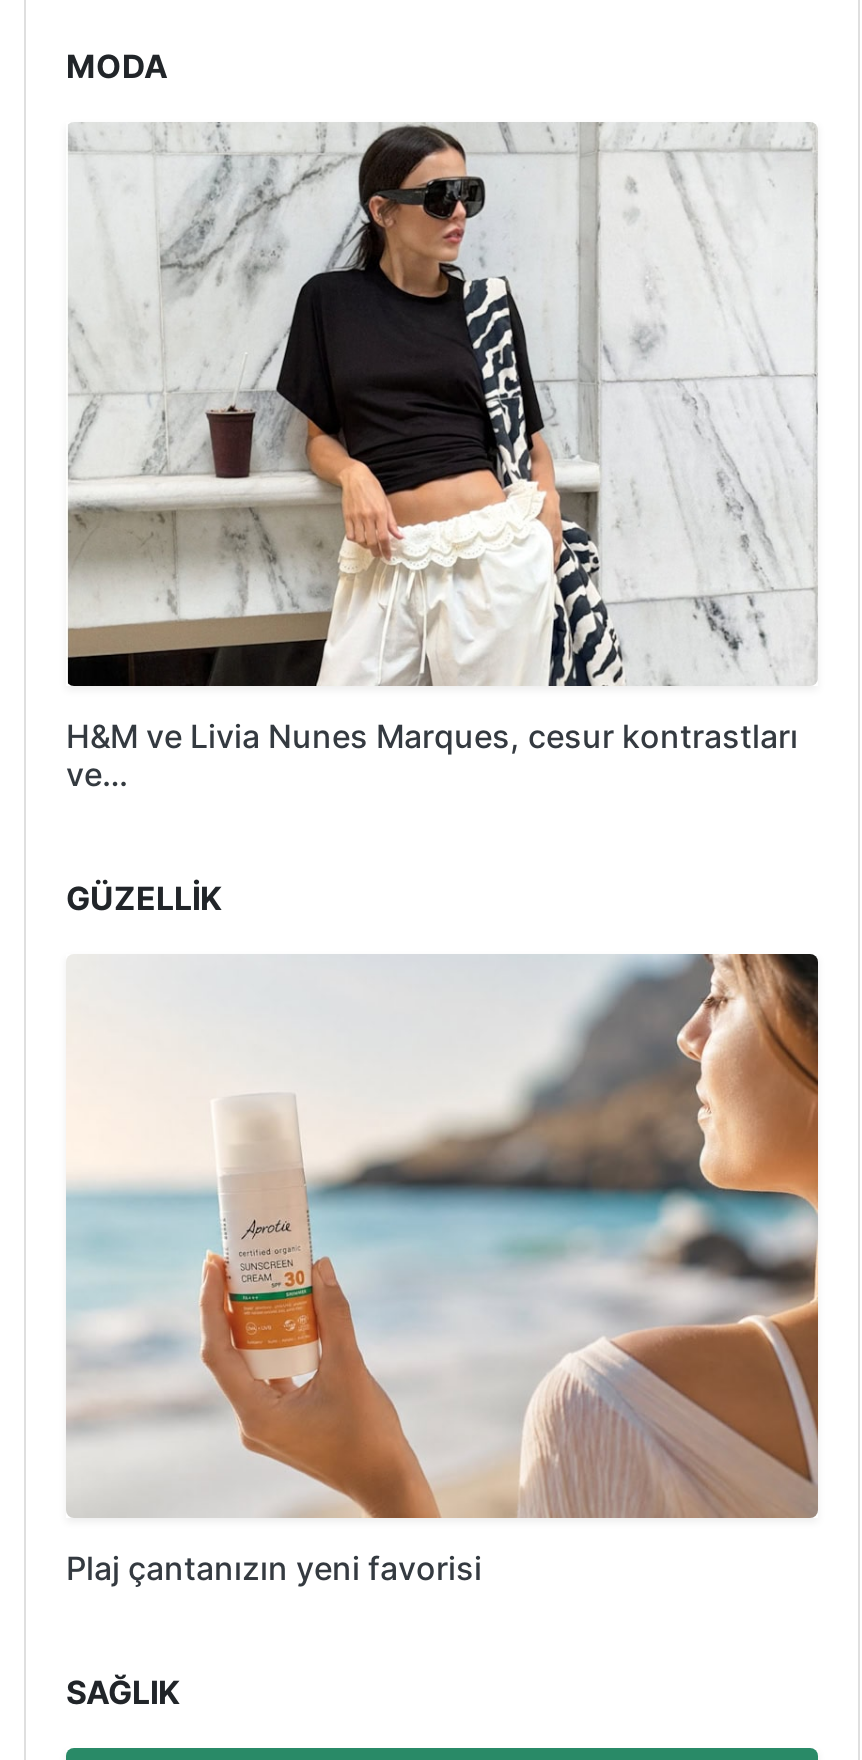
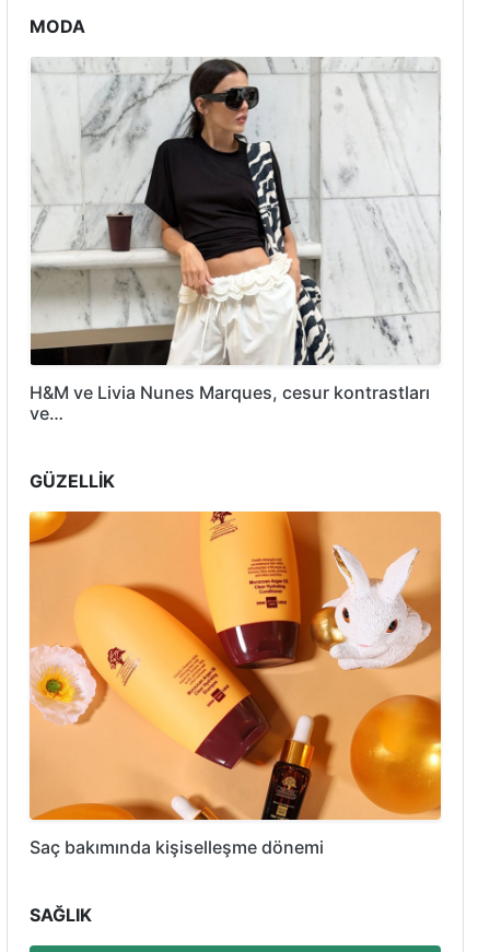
[66,952,820,1587] [image] | Plaj çantanızın yeni favorisi -> [28,510,442,857] [image] | Saç bakımında kişiselleşme dönemi

